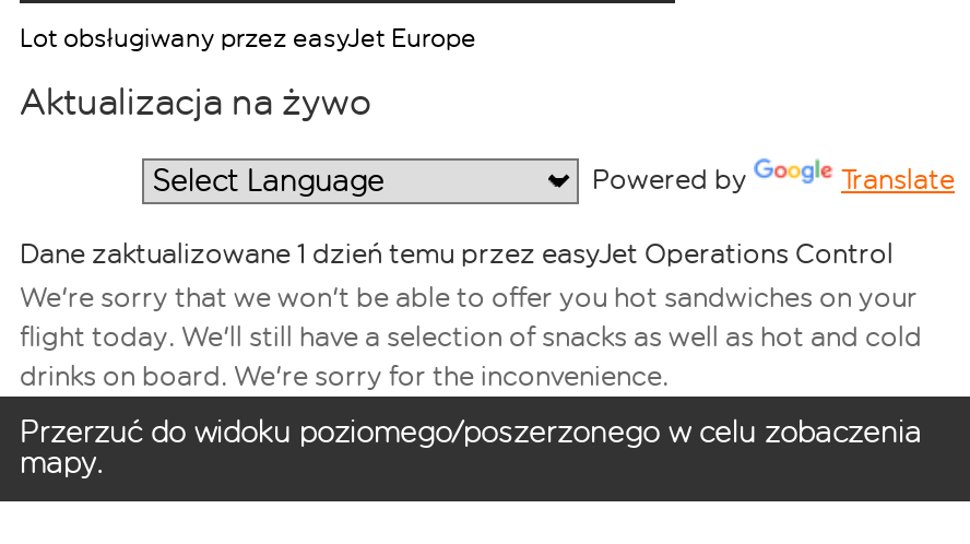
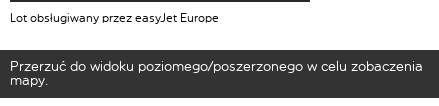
[20,80,955,393] Aktualizacja na żywo | Powered by | Translate | Dane zaktualizowane 1 dzień temu przez easyJet Operations Control | We're sorry that we won't be able to offer you hot sandwiches on your | flight today. We'll still have a selection of snacks as well as hot and cold | drinks on board. We're sorry for the inconvenience. -> none

